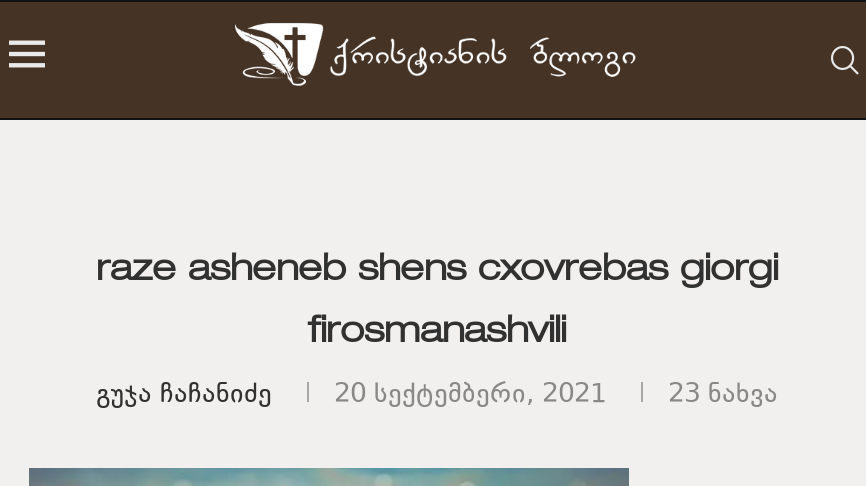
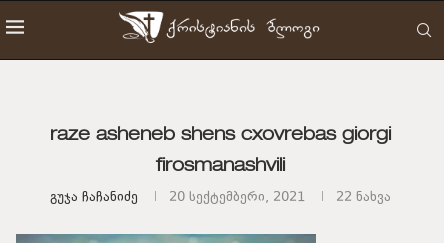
[96,376,778,416] Გუჯა Ჩაჩანიძე 20 სექტემბერი, 2021 23 ნახვა -> [49,188,390,208] Გუჯა Ჩაჩანიძე 20 სექტემბერი, 2021 22 ნახვა

